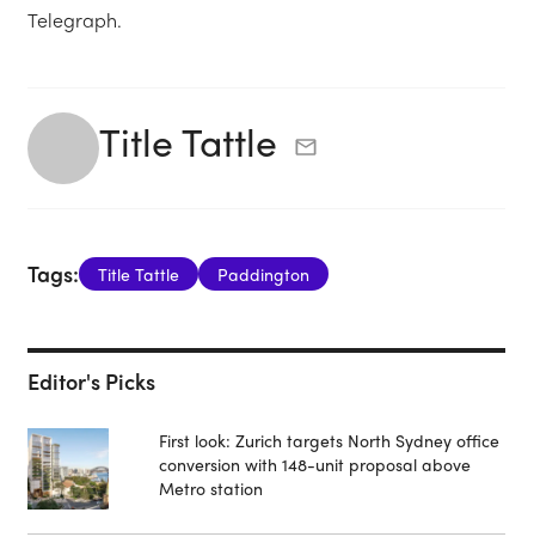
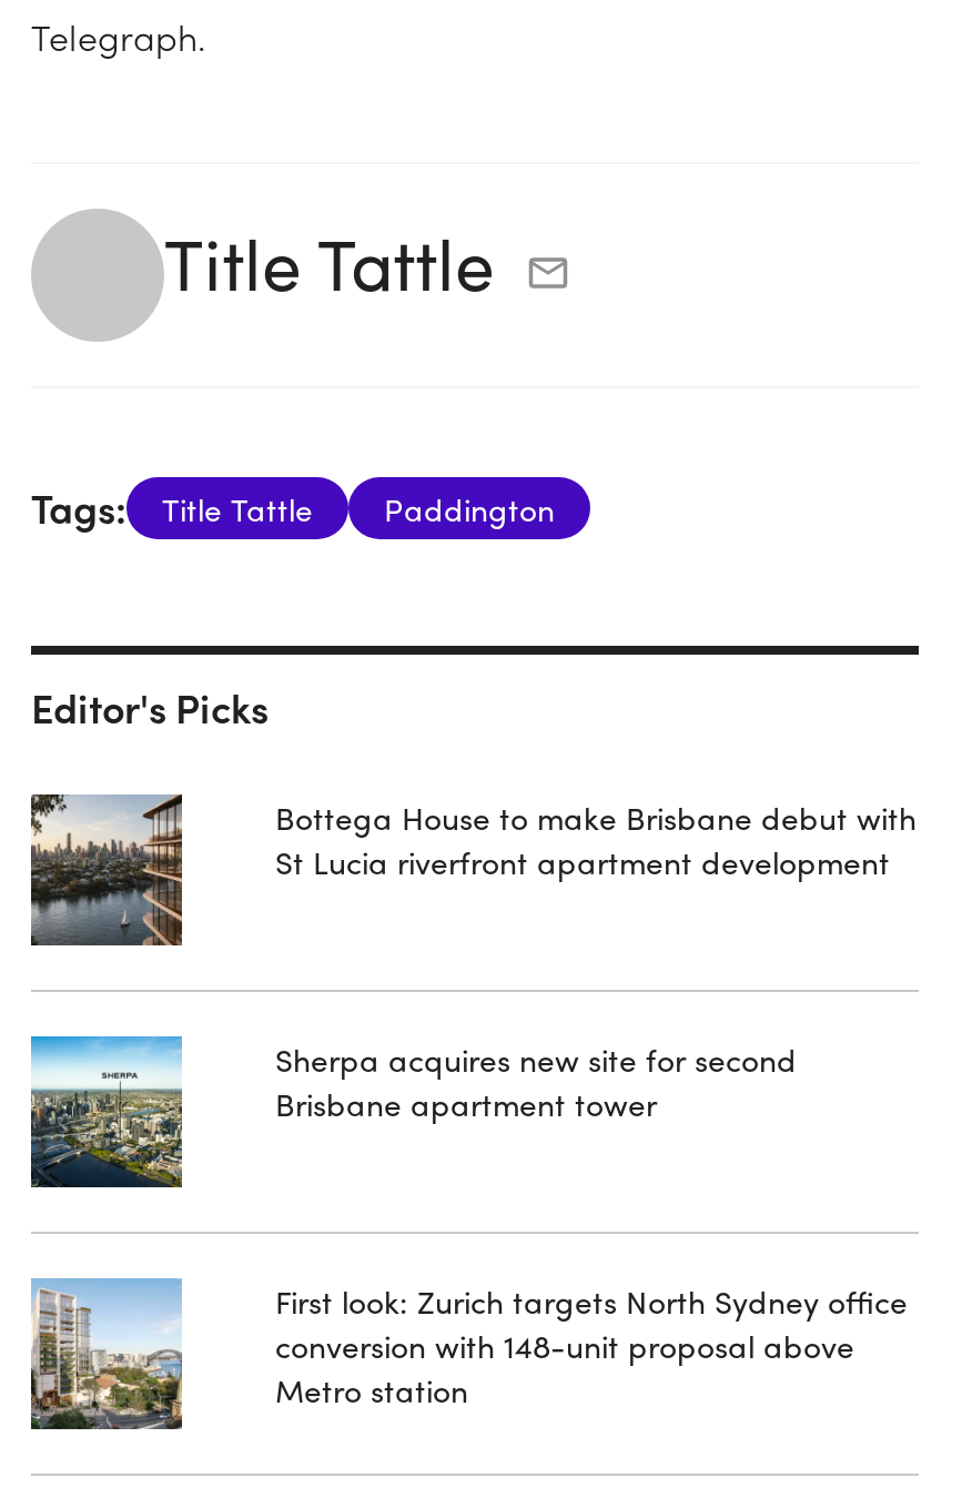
none -> [29,792,184,945] [image]
none -> [29,1034,184,1190] [image]
none -> [275,794,917,882] Bottega House to make Brisbane debut with | St Lucia riverfront apartment development
none -> [275,1035,797,1124] Sherpa acquires new site for second | Brisbane apartment tower

